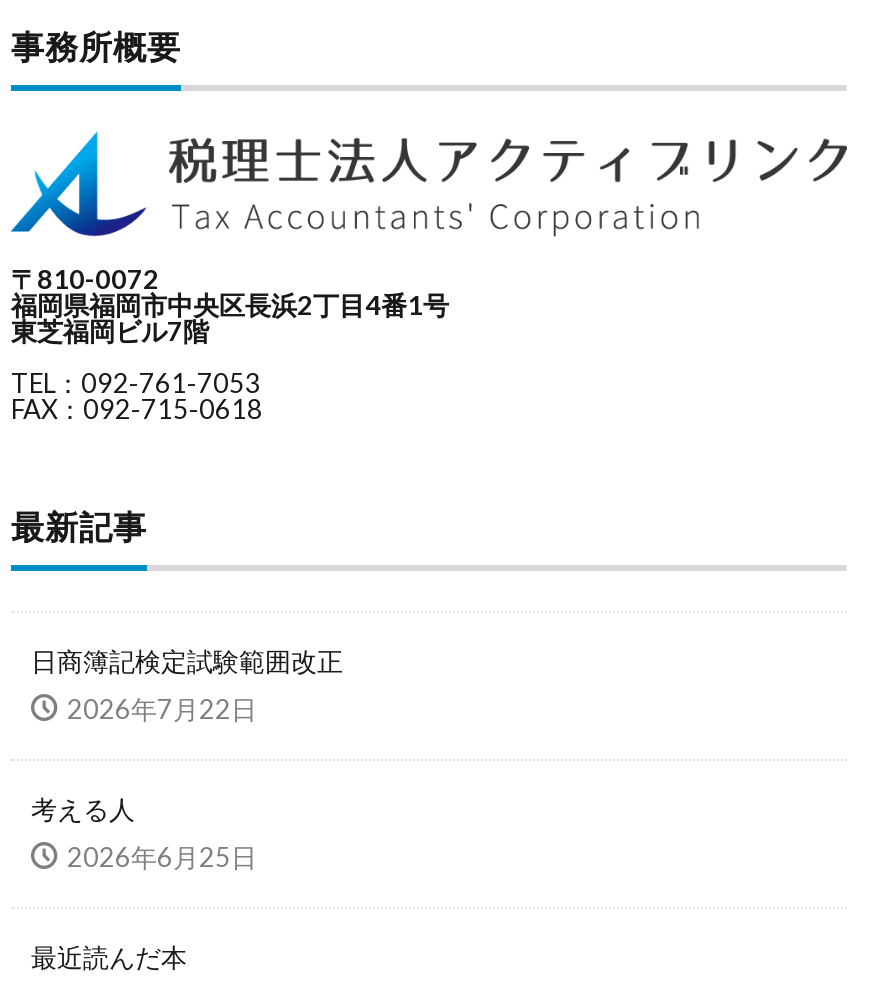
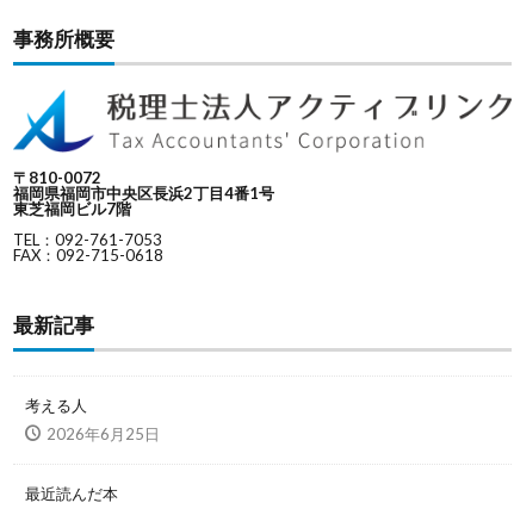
[31,645,343,725] 日商簿記検定試験範囲改正 | 2026年7月22日 -> none

